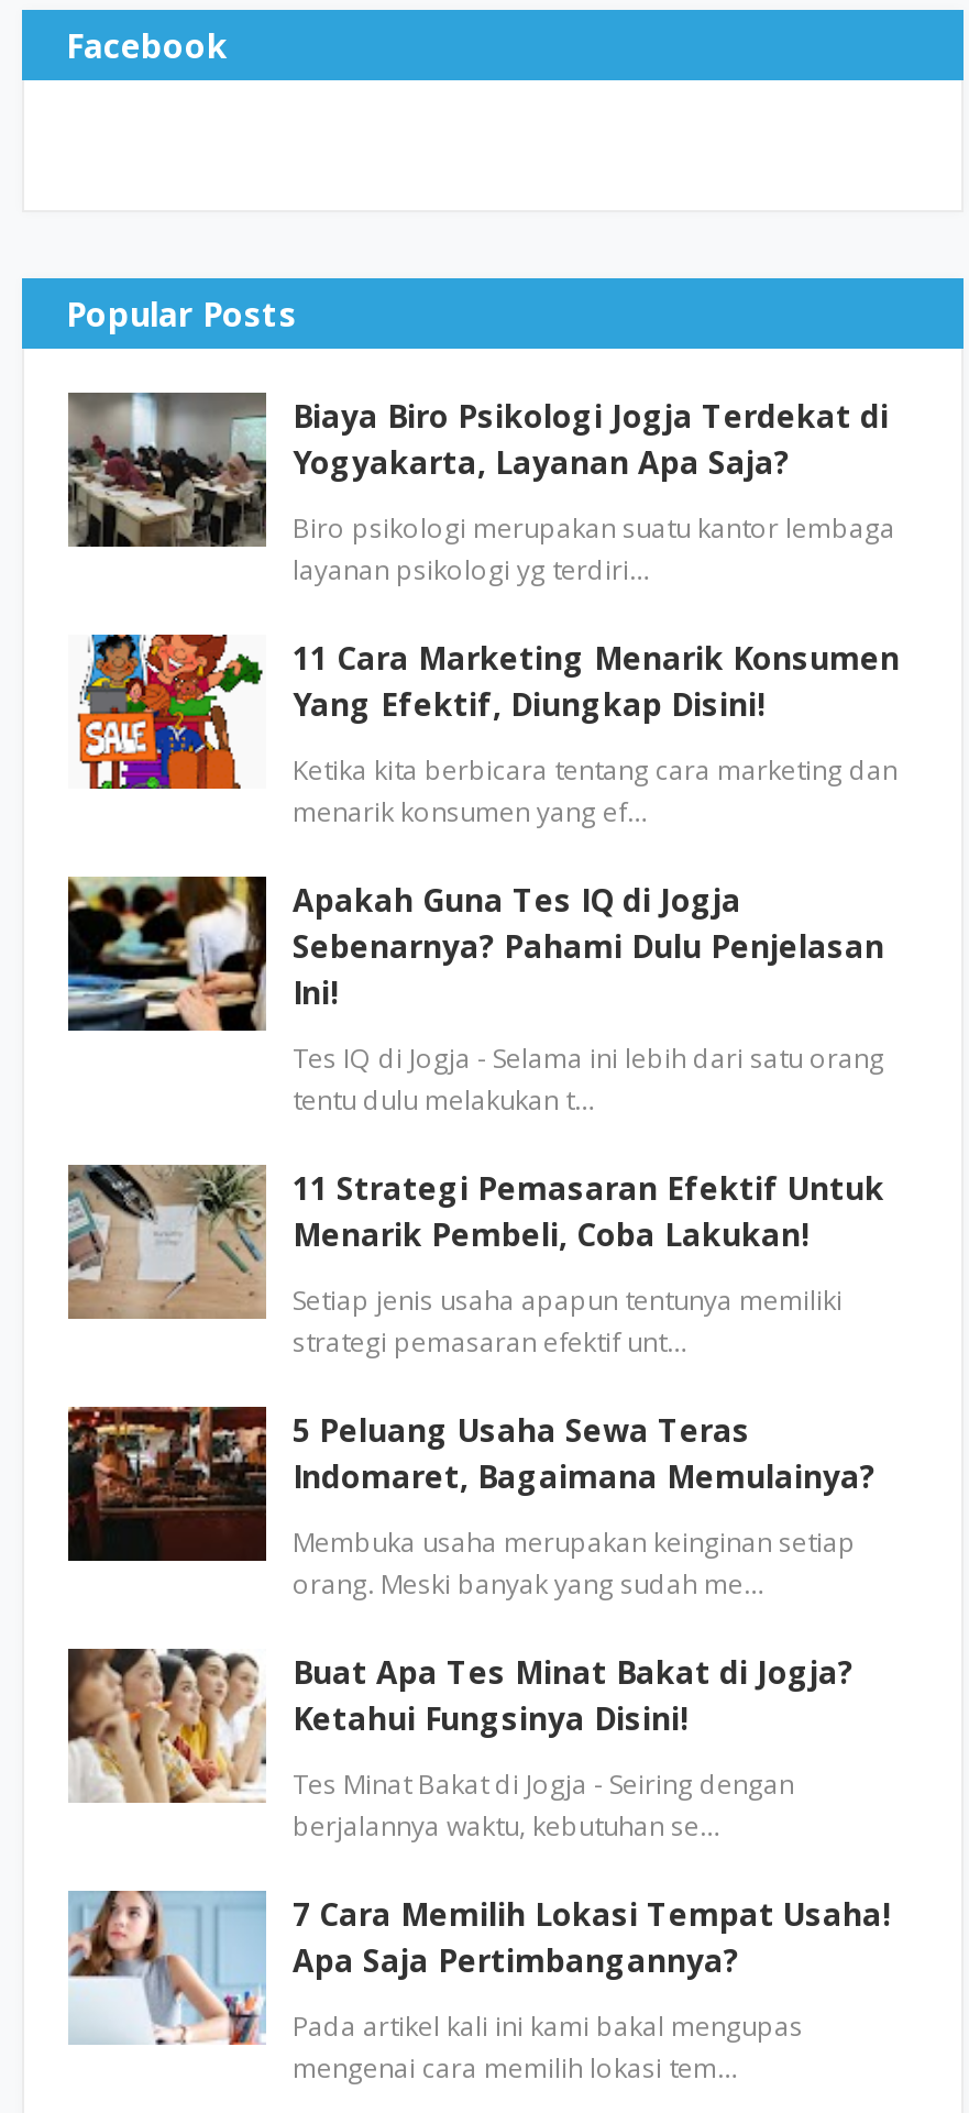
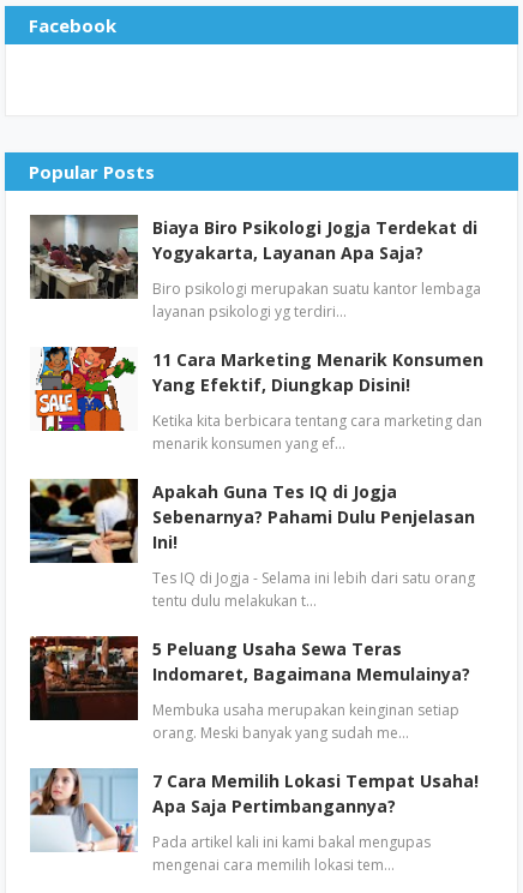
[66,1163,884,1360] [image] | 11 Strategi Pemasaran Efektif Untuk | Menarik Pembeli, Coba Lakukan! | Setiap jenis usaha apapun tentunya memiliki | strategi pemasaran efektif unt… -> none
[68,1647,854,1844] [image] | Buat Apa Tes Minat Bakat di Jogja? | Ketahui Fungsinya Disini! | Tes Minat Bakat di Jogja - Seiring dengan | berjalannya waktu, kebutuhan se… -> none

